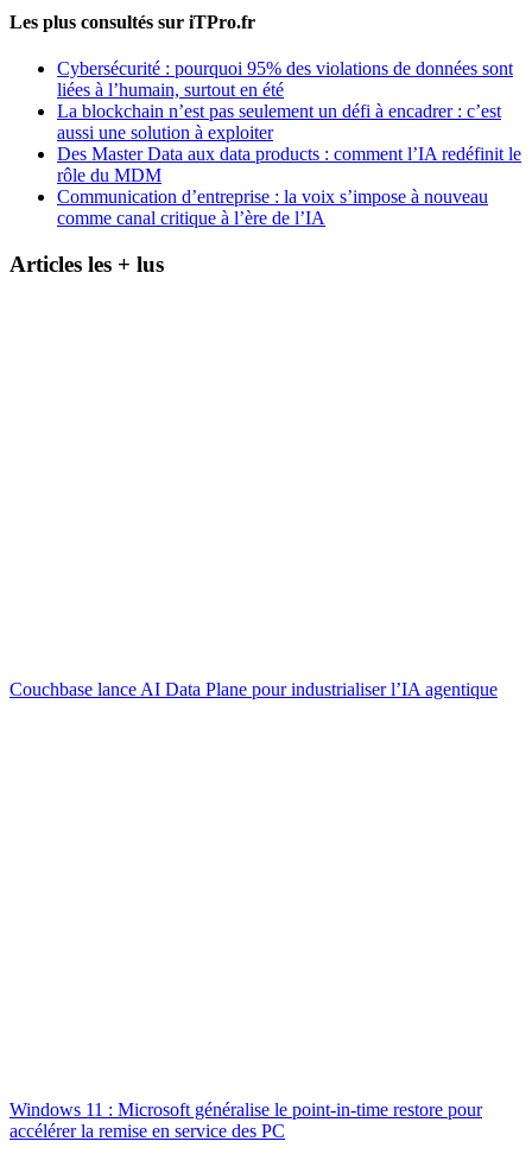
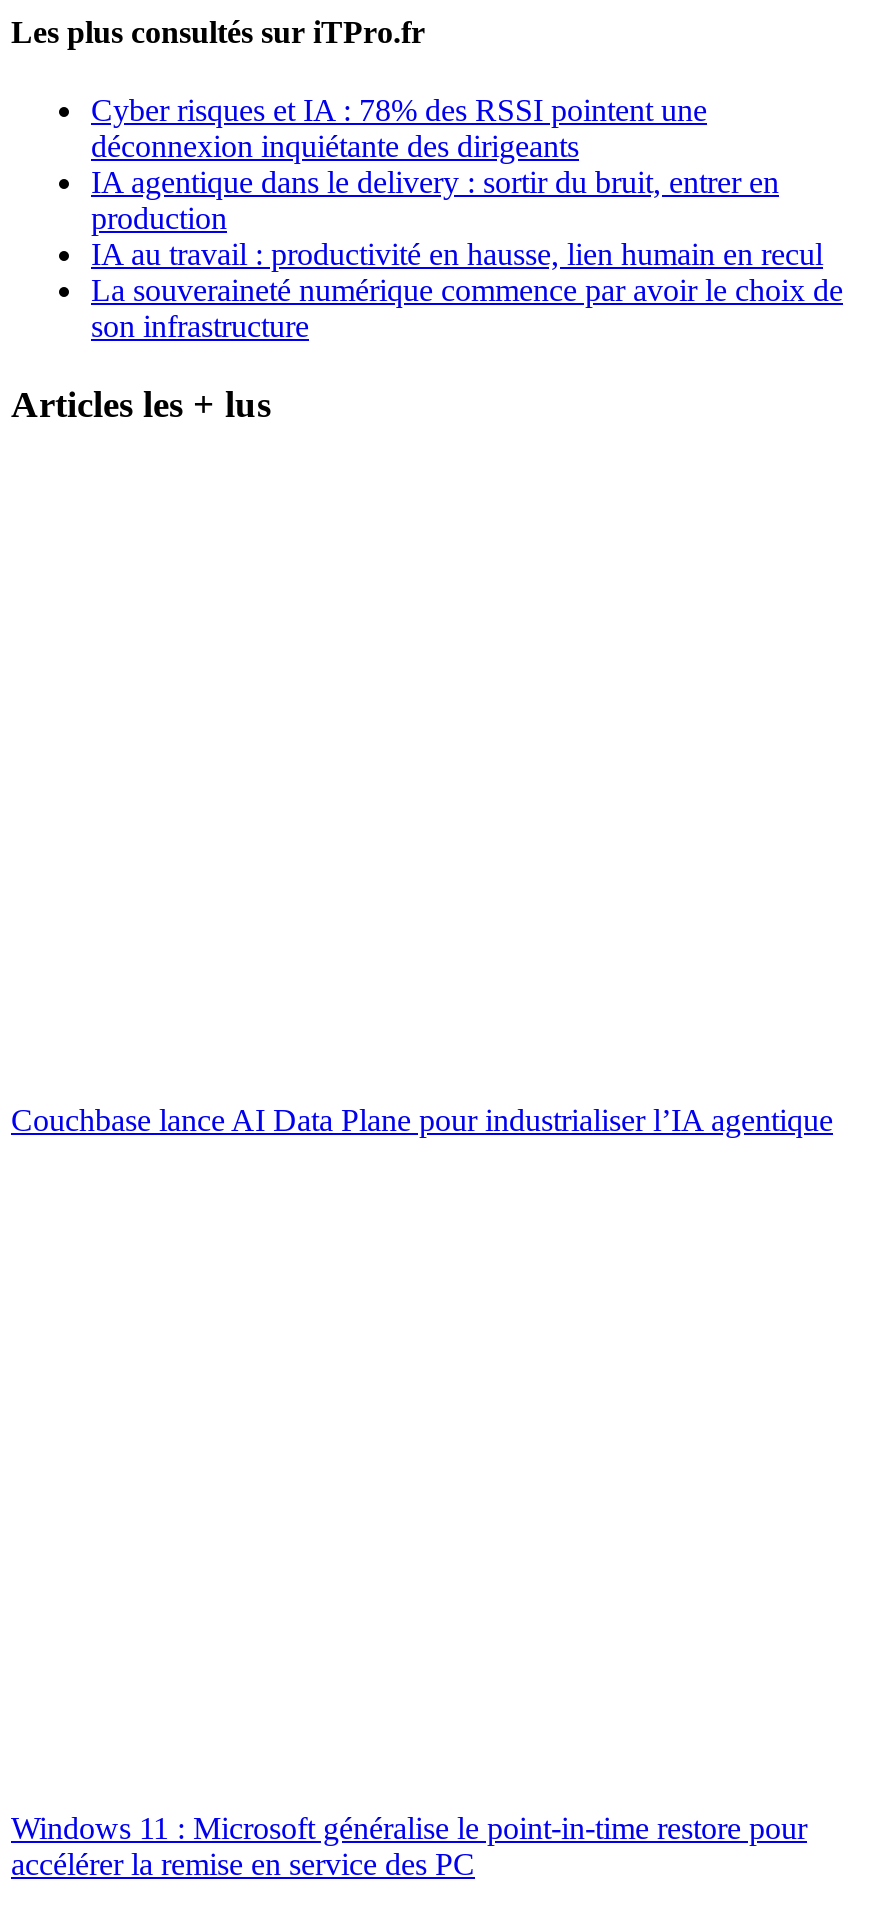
[57,58,521,228] Cybersécurité : pourquoi 95% des violations de données sont | liées à l’humain, surtout en été | La blockchain n’est pas seulement un défi à encadrer : c’est | aussi une solution à exploiter | Des Master Data aux data products : comment l’IA redéfinit le | rôle du MDM | Communication d’entreprise : la voix s’impose à nouveau | comme canal critique à l’ère de l’IA -> [91,93,843,343] Cyber risques et IA : 78% des RSSI pointent une | déconnexion inquiétante des dirigeants | IA agentique dans le delivery : sortir du bruit, entrer en | production | IA au travail : productivité en hausse, lien humain en recul | La souveraineté numérique commence par avoir le choix de | son infrastructure

